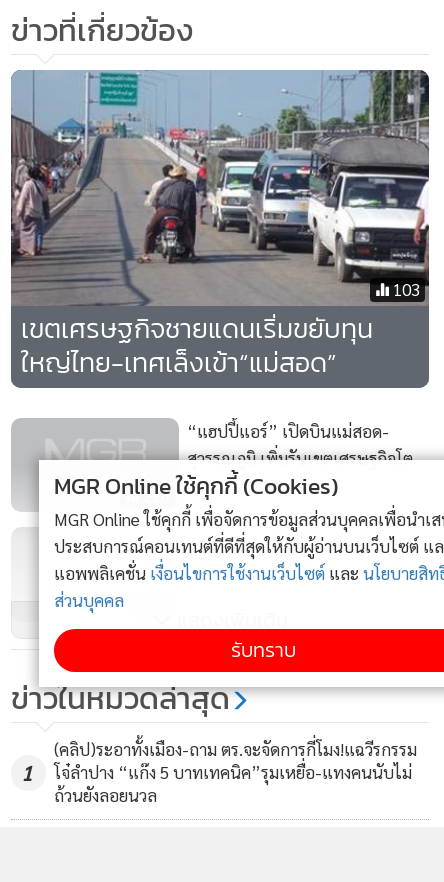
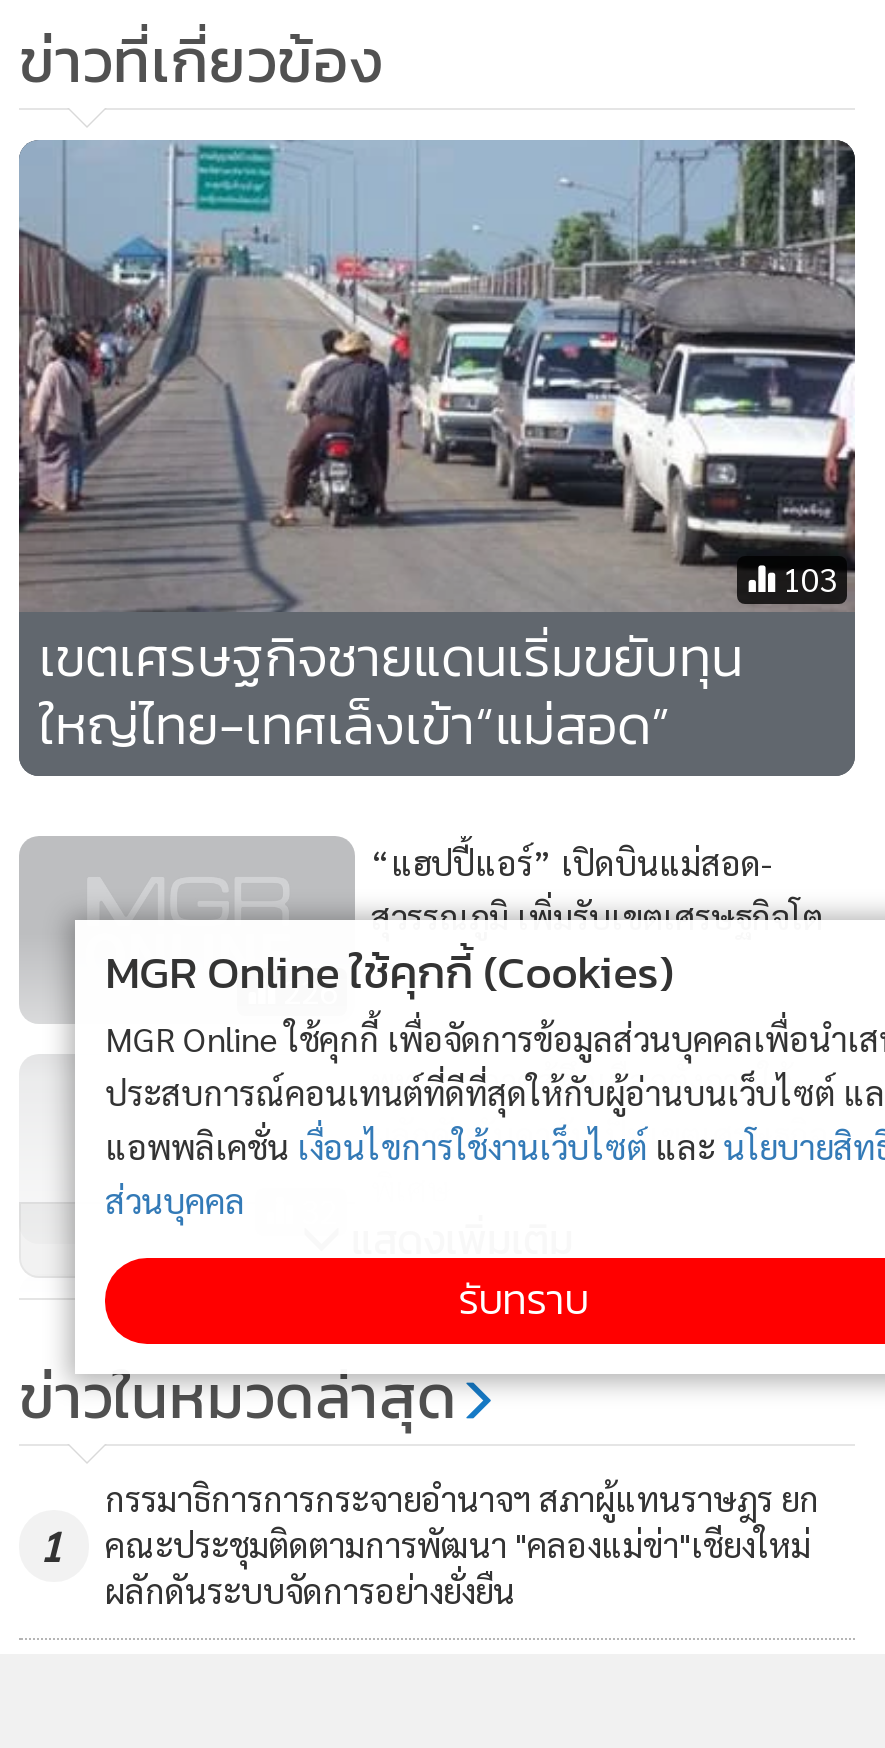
[54,738,417,806] (คลิป)ระอาทั้งเมือง-ถาม ตร.จะจัดการกี่โมง!แฉวีรกรรม | โจ๋ลำปาง “แก๊ง 5 บาทเทคนิค”รุมเหยื่อ-แทงคนนับไม่ | ถ้วนยังลอยนวล -> [105,1477,819,1613] กรรมาธิการการกระจายอำนาจฯ สภาผู้แทนราษฎร ยก | คณะประชุมติดตามการพัฒนา "คลองแม่ข่า"เชียงใหม่ | ผลักดันระบบจัดการอย่างยั่งยืน

